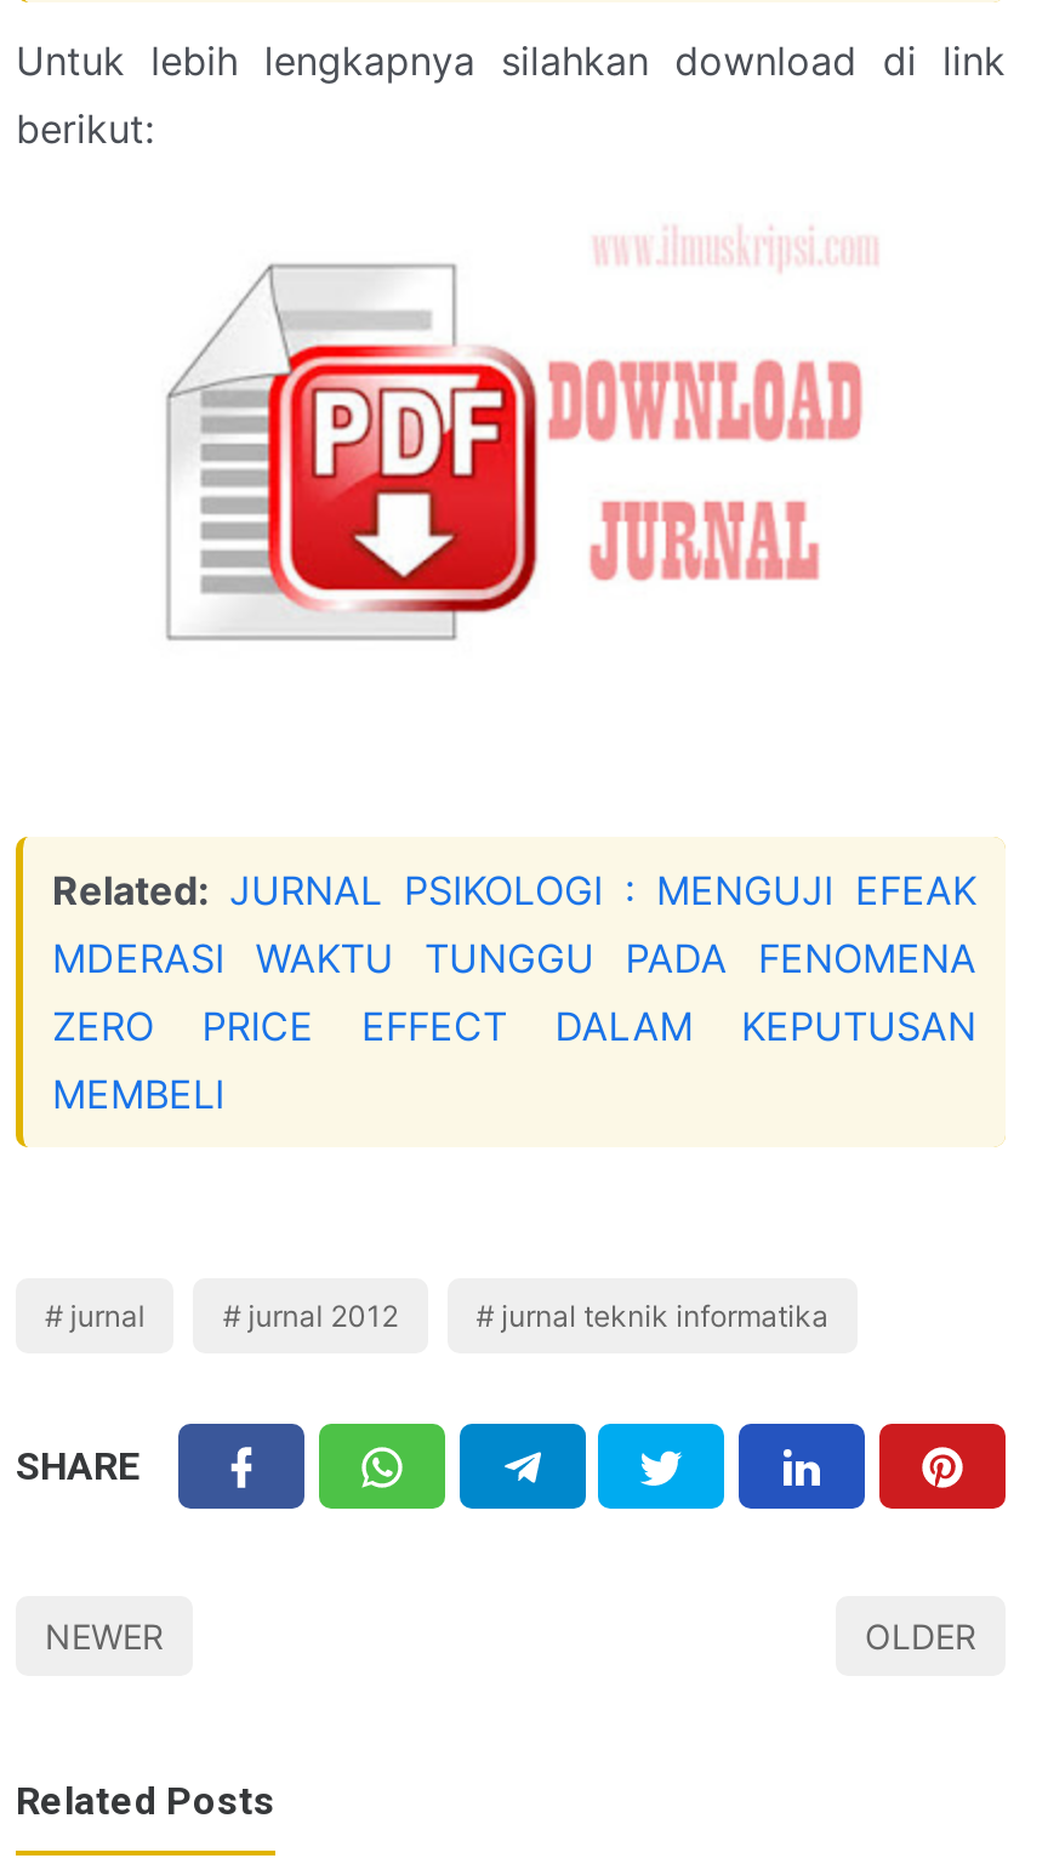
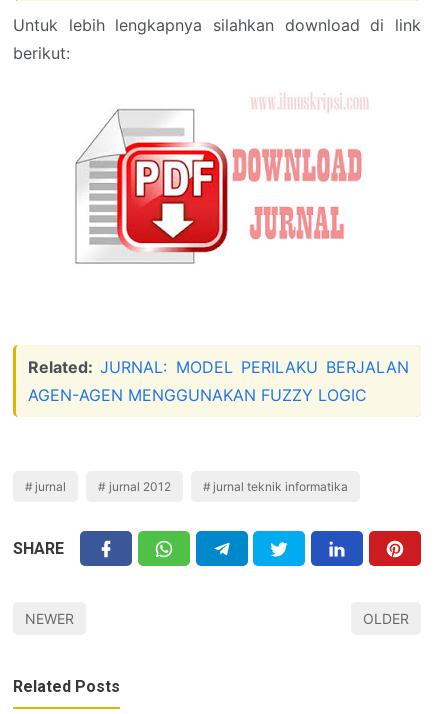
[52,865,976,1117] Related: JURNAL PSIKOLOGI : MENGUJI EFEAK | MDERASI WAKTU TUNGGU PADA FENOMENA | ZERO PRICE EFFECT DALAM KEPUTUSAN | MEMBELI -> [28,356,409,404] Related: JURNAL: MODEL PERILAKU BERJALAN | AGEN-AGEN MENGGUNAKAN FUZZY LOGIC

